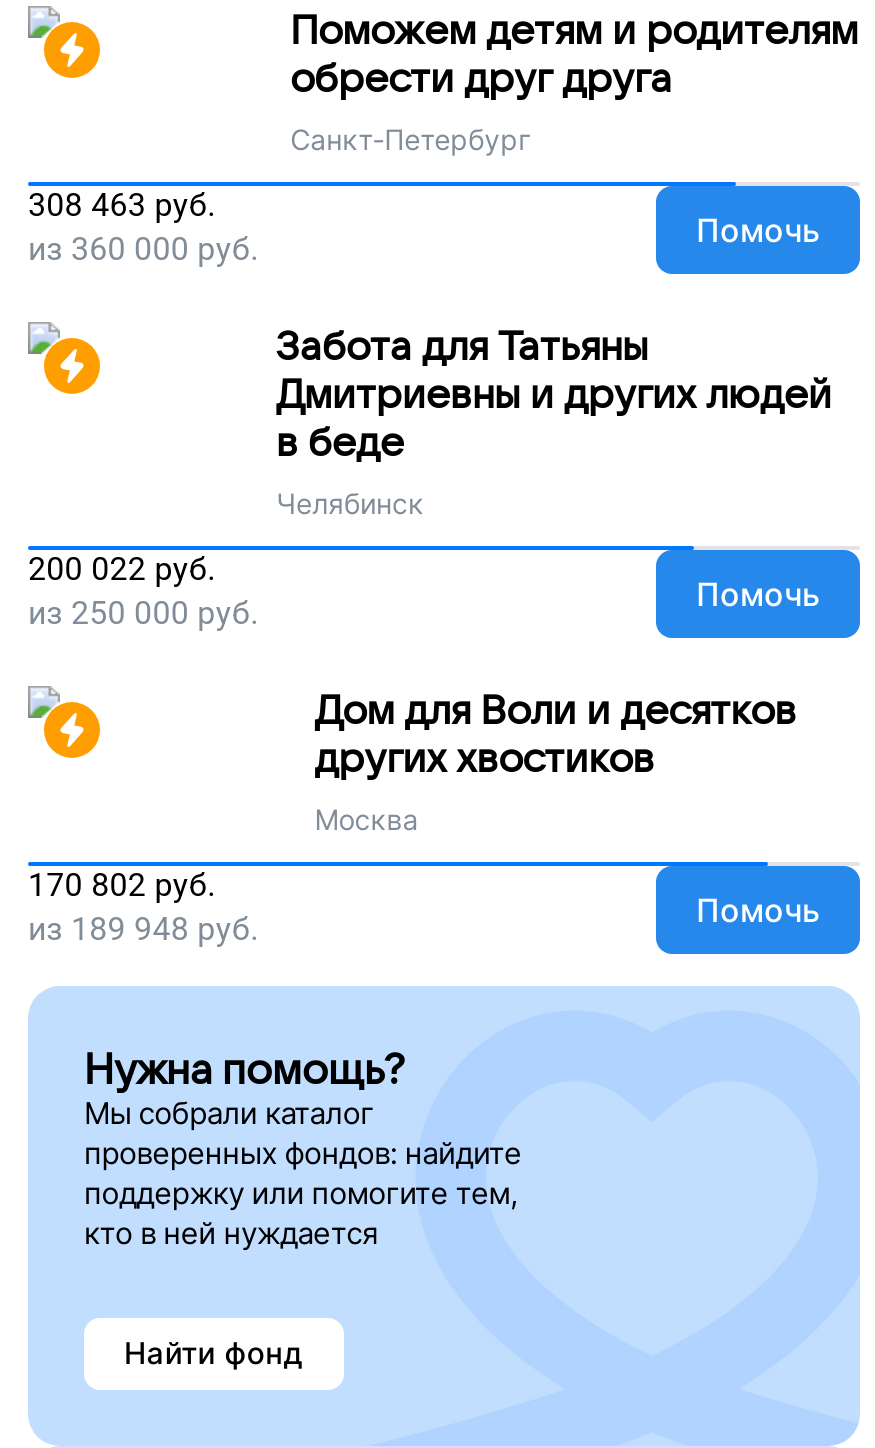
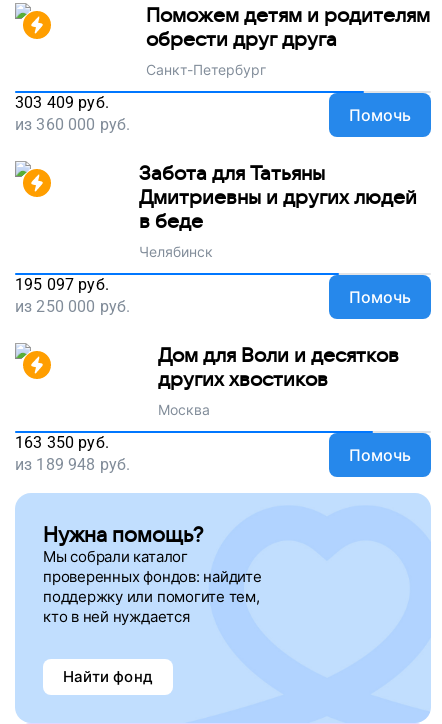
[28,185,216,223] 308 463 руб. -> [15,93,109,112] 303 409 руб.
[28,549,216,587] 200 022 руб. -> [15,275,109,294] 195 097 руб.
[28,865,216,903] 170 802 руб. -> [15,433,109,452] 163 350 руб.

